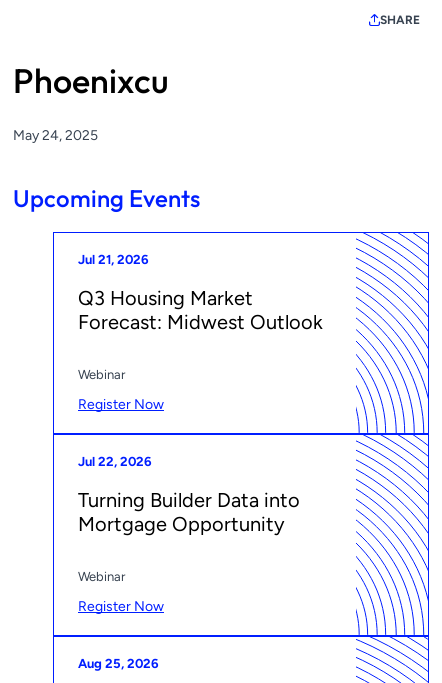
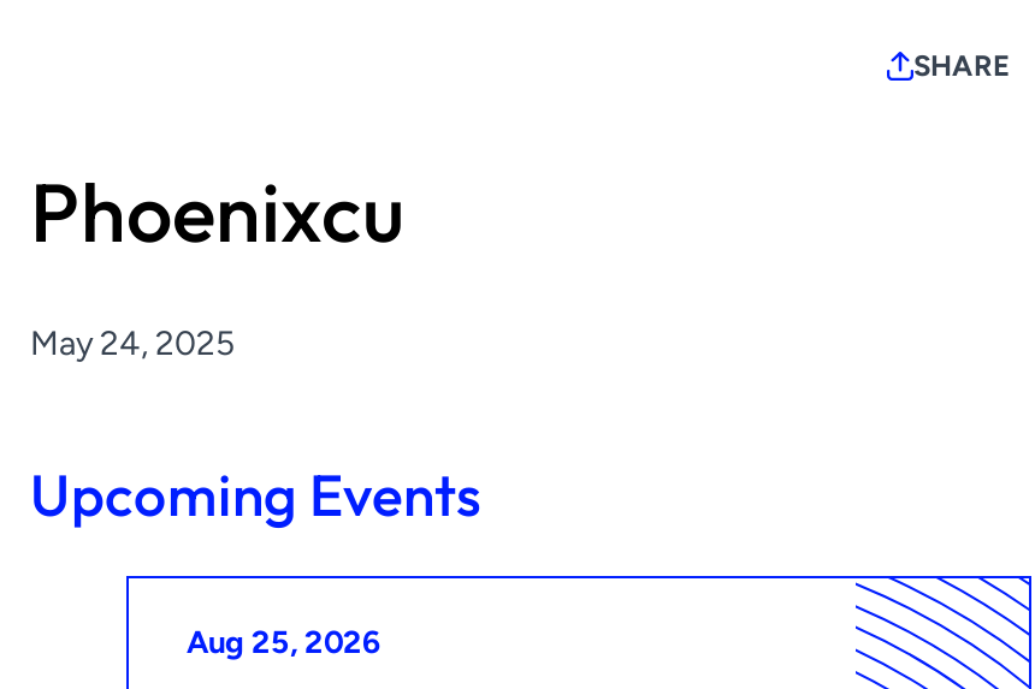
[53,232,429,637] [image] | Q3 Housing Market | Forecast: Midwest Outlook -> none
[78,252,149,267] Jul 21, 2026 -> none
[78,367,164,413] Webinar | Register Now -> none
[78,454,152,469] Jul 22, 2026 -> none
[78,488,300,536] Turning Builder Data into | Mortgage Opportunity -> none
[78,569,164,615] Webinar | Register Now -> none

